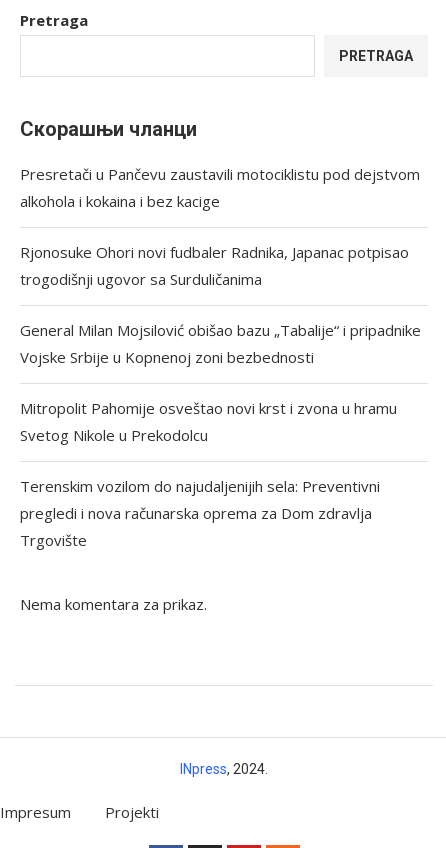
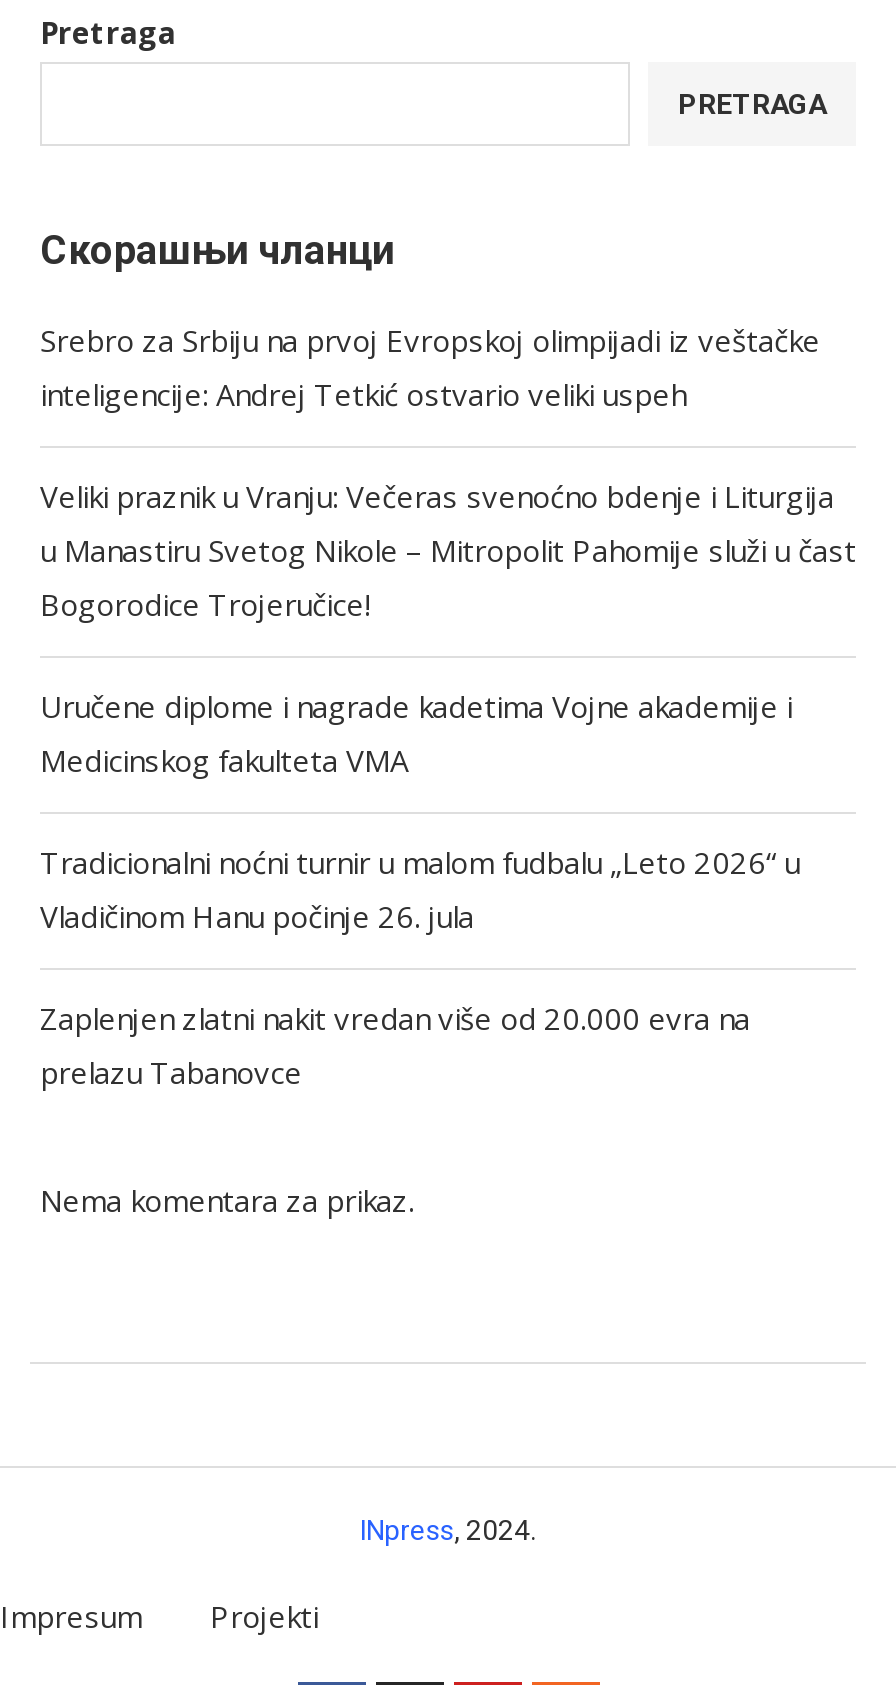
[20,164,420,211] Presretači u Pančevu zaustavili motociklistu pod dejstvom | alkohola i kokaina i bez kacige -> [40,320,820,414] Srebro za Srbiju na prvoj Evropskoj olimpijadi iz veštačke | inteligencije: Andrej Tetkić ostvario veliki uspeh
[20,242,409,289] Rjonosuke Ohori novi fudbaler Radnika, Japanac potpisao | trogodišnji ugovor sa Surduličanima -> [40,476,856,624] Veliki praznik u Vranju: Večeras svenoćno bdenje i Liturgija | u Manastiru Svetog Nikole – Mitropolit Pahomije služi u čast | Bogorodice Trojeručice!
[20,320,421,367] General Milan Mojsilović obišao bazu „Tabalije“ i pripadnike | Vojske Srbije u Kopnenoj zoni bezbednosti -> [40,686,792,780] Uručene diplome i nagrade kadetima Vojne akademije i | Medicinskog fakulteta VMA
[20,398,397,445] Mitropolit Pahomije osveštao novi krst i zvona u hramu | Svetog Nikole u Prekodolcu -> [40,842,800,936] Tradicionalni noćni turnir u malom fudbalu „Leto 2026“ u | Vladičinom Hanu počinje 26. jula
[20,476,380,550] Terenskim vozilom do najudaljenijih sela: Preventivni | pregledi i nova računarska oprema za Dom zdravlja | Trgovište -> [40,998,750,1092] Zaplenjen zlatni nakit vredan više od 20.000 evra na | prelazu Tabanovce

